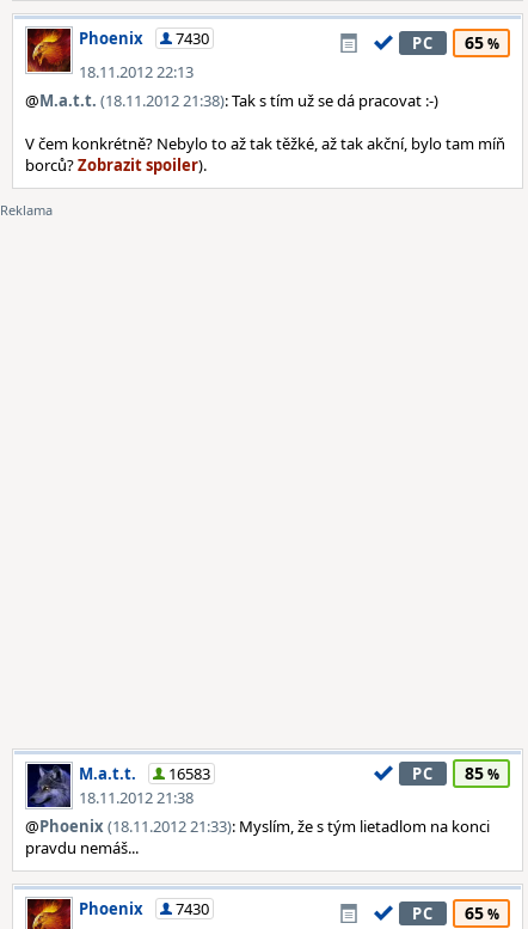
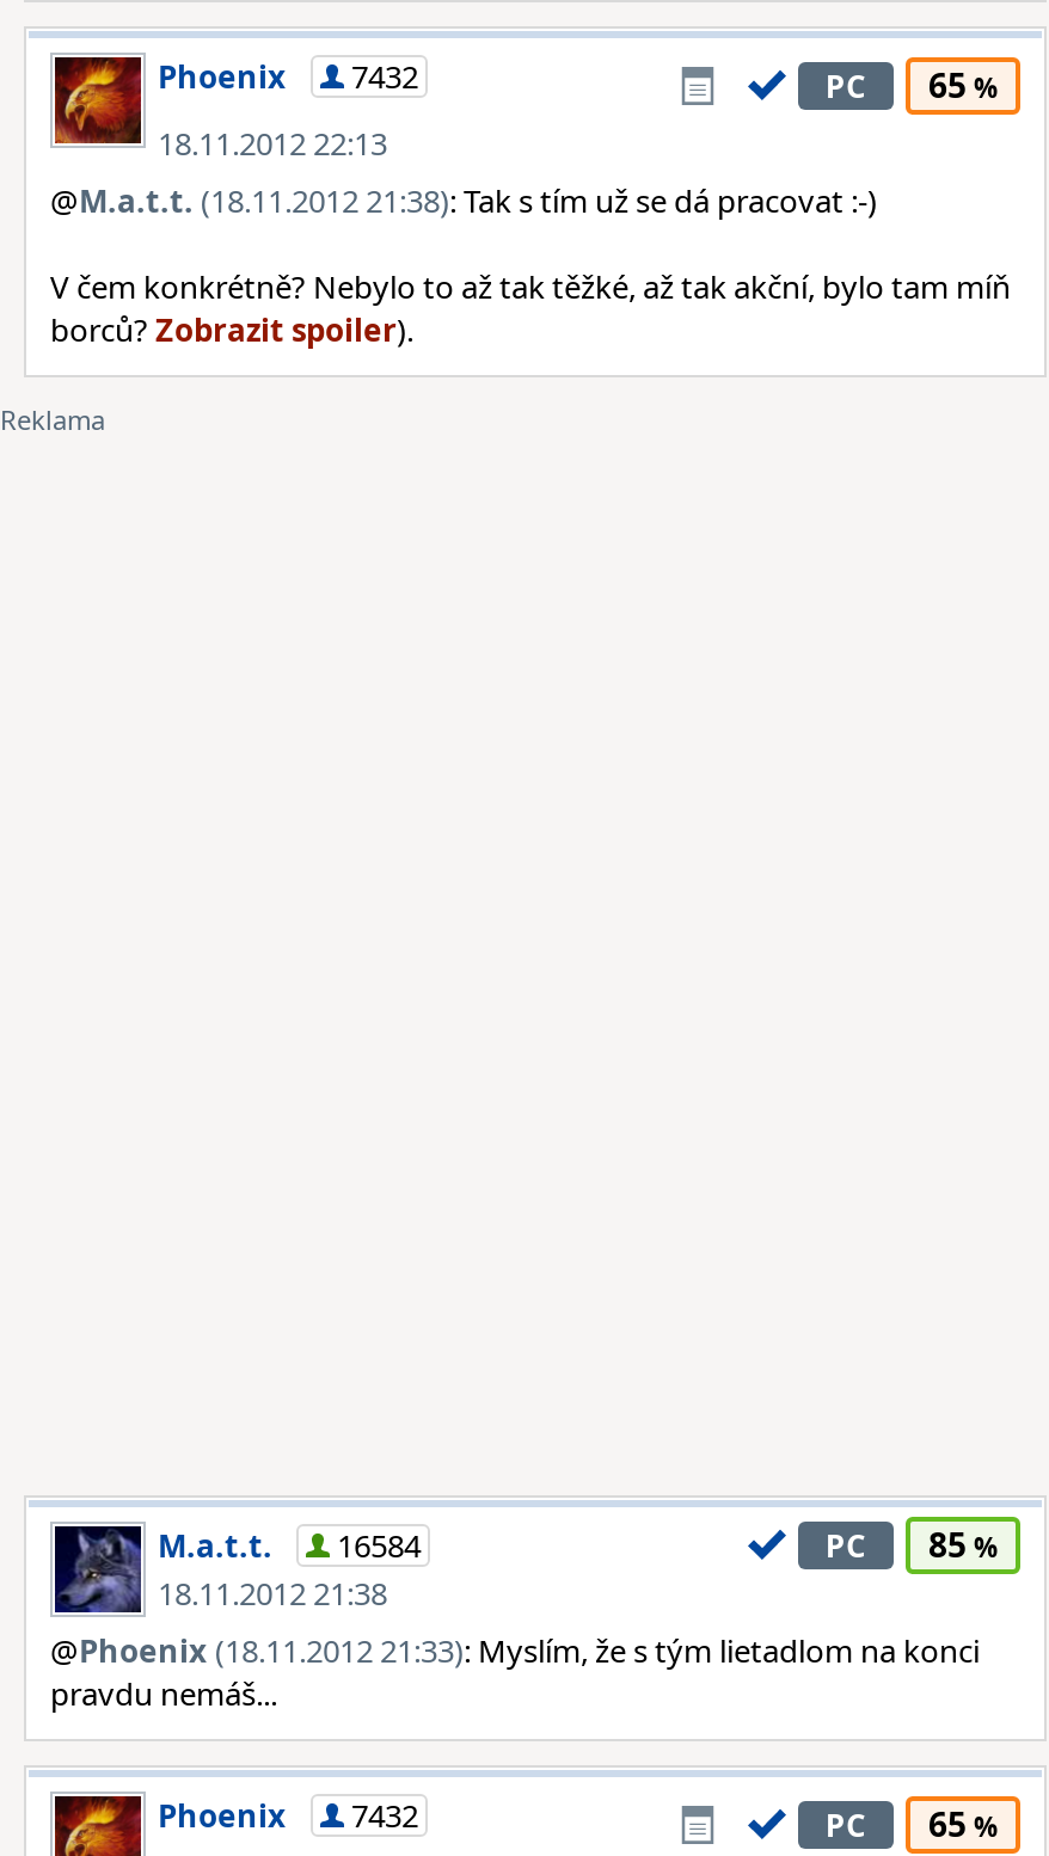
[79,27,209,49] Phoenix 7430 -> [158,55,418,98] Phoenix 7432
[79,763,210,784] M.a.t.t. 16583 -> [158,1524,421,1567] M.a.t.t. 16584
[79,898,209,919] Phoenix 7430 -> [158,1794,418,1837] Phoenix 7432

